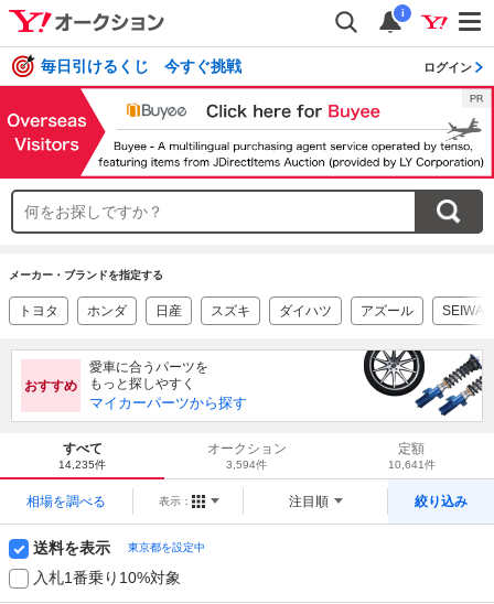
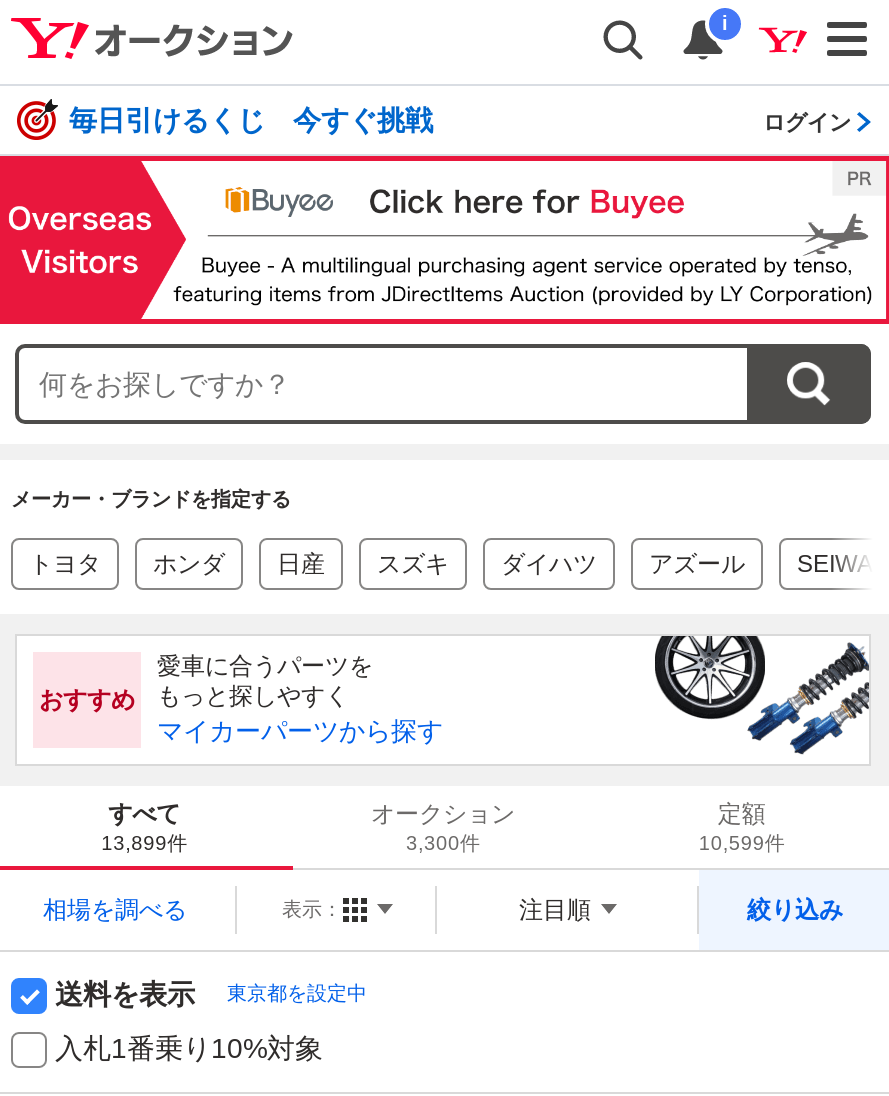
[59,458,106,470] 14,235件 -> [101,831,187,853] 13,899件
[227,458,267,470] 3,594件 -> [406,831,480,853] 3,300件
[388,458,435,470] 10,641件 -> [699,831,785,853] 10,599件

